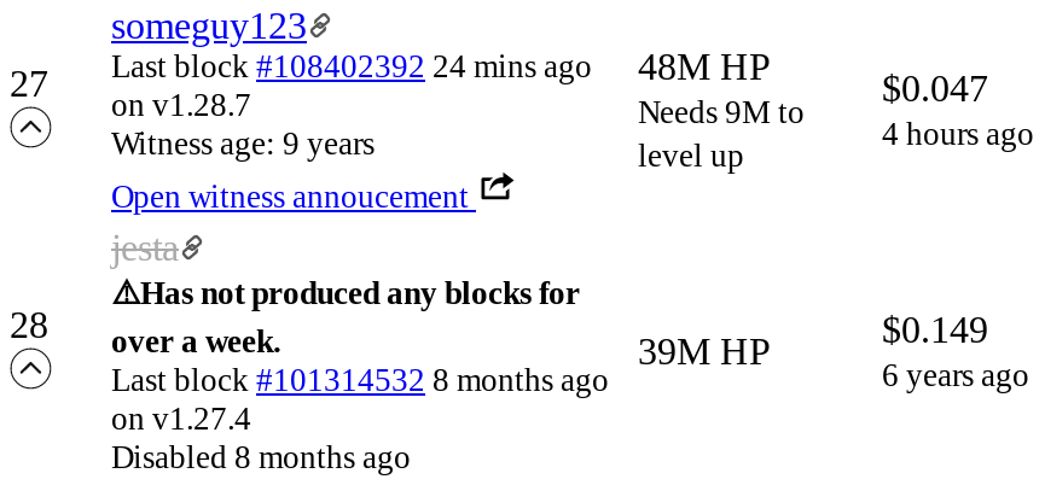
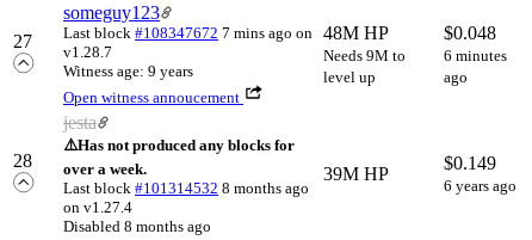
[111,49,592,124] Last block #108402392 24 mins ago | on v1.28.7 -> [63,24,313,61] Last block #108347672 7 mins ago on | v1.28.7
[882,68,1034,153] $0.047 | 4 hours ago -> [444,23,507,86] $0.048 | 6 minutes | ago

